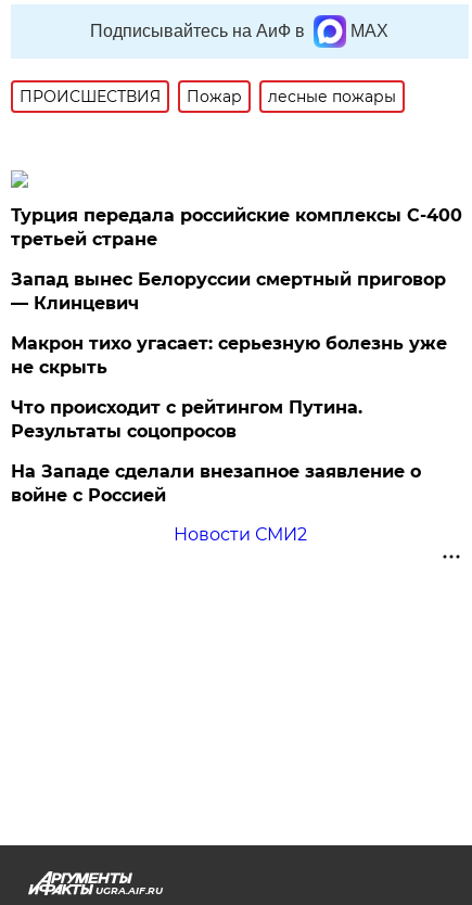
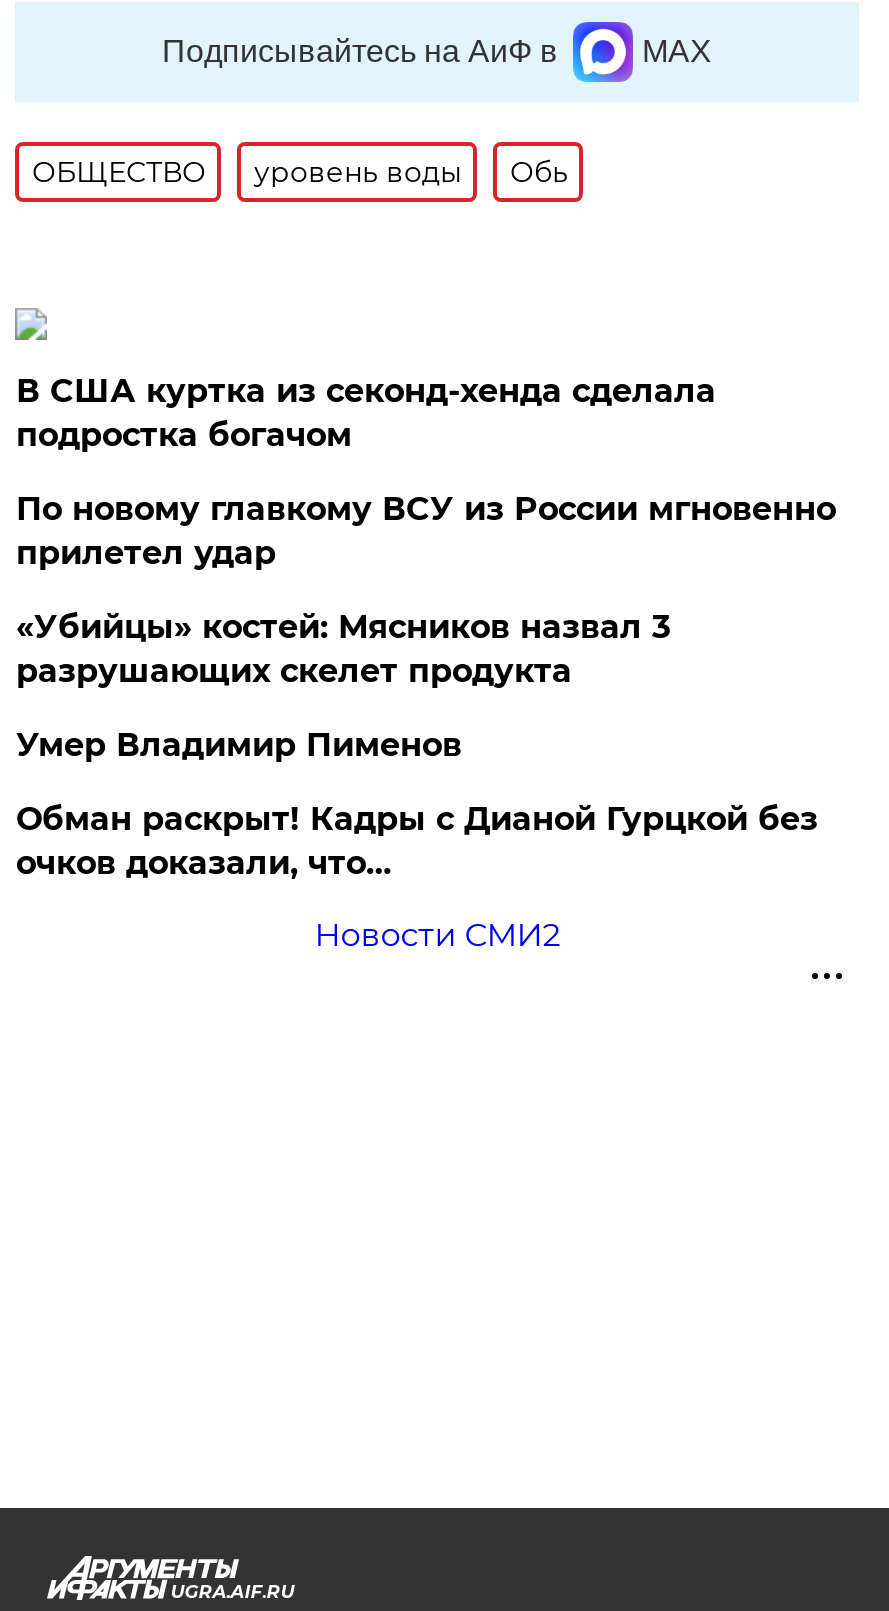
[20,87,396,107] ПРОИСШЕСТВИЯ | Пожар | лесные пожары -> [32,154,568,190] ОБЩЕСТВО | уровень воды | Обь
[11,205,463,250] Турция передала российские комплексы С-400 | третьей стране -> [16,372,716,454] В США куртка из секонд-хенда сделала | подростка богачом
[11,269,446,314] Запад вынес Белоруссии смертный приговор | — Клинцевич -> [16,490,836,572] По новому главкому ВСУ из России мгновенно | прилетел удар
[11,333,447,378] Макрон тихо угасает: серьезную болезнь уже | не скрыть -> [16,608,670,690] «Убийцы» костей: Мясников назвал 3 | разрушающих скелет продукта
[11,397,363,442] Что происходит с рейтингом Путина. | Результаты соцопросов -> [16,726,462,764] Умер Владимир Пименов
[11,462,421,506] На Западе сделали внезапное заявление о | войне с Россией -> [16,800,818,882] Обман раскрыт! Кадры с Дианой Гурцкой без | очков доказали, что…

